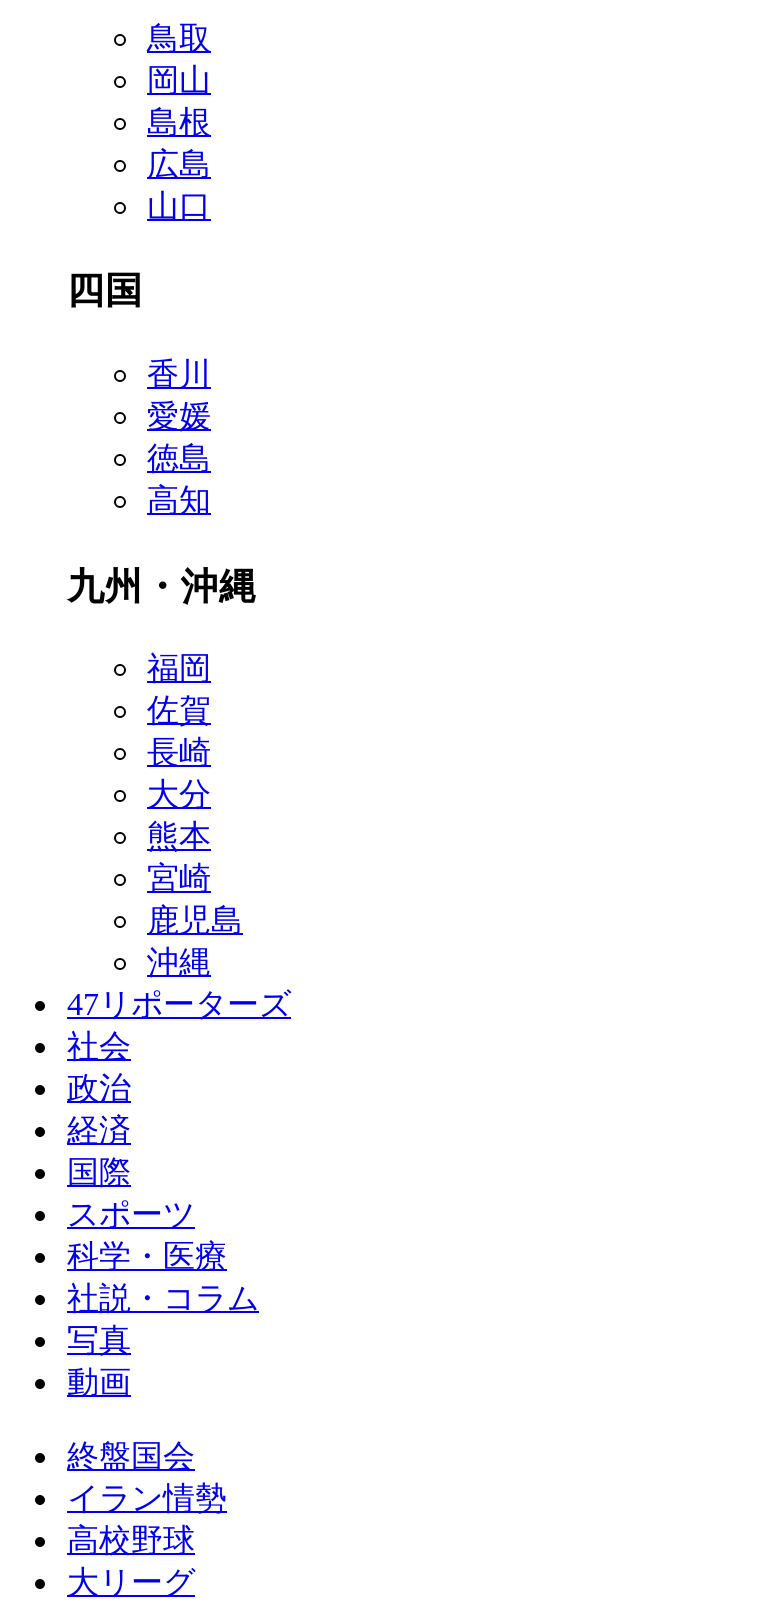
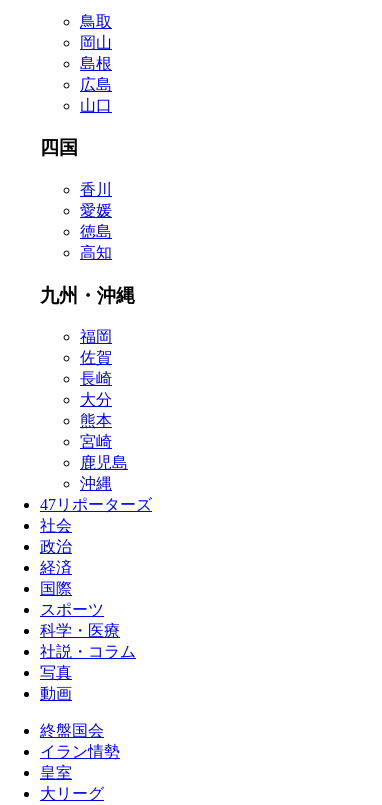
[67,1524,195,1558] 高校野球 -> [40,764,72,781] 皇室

